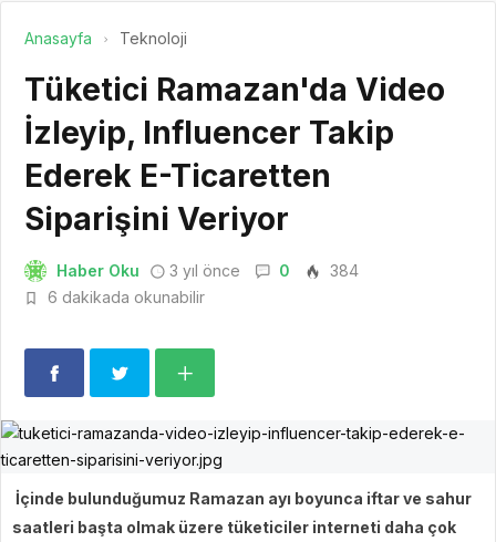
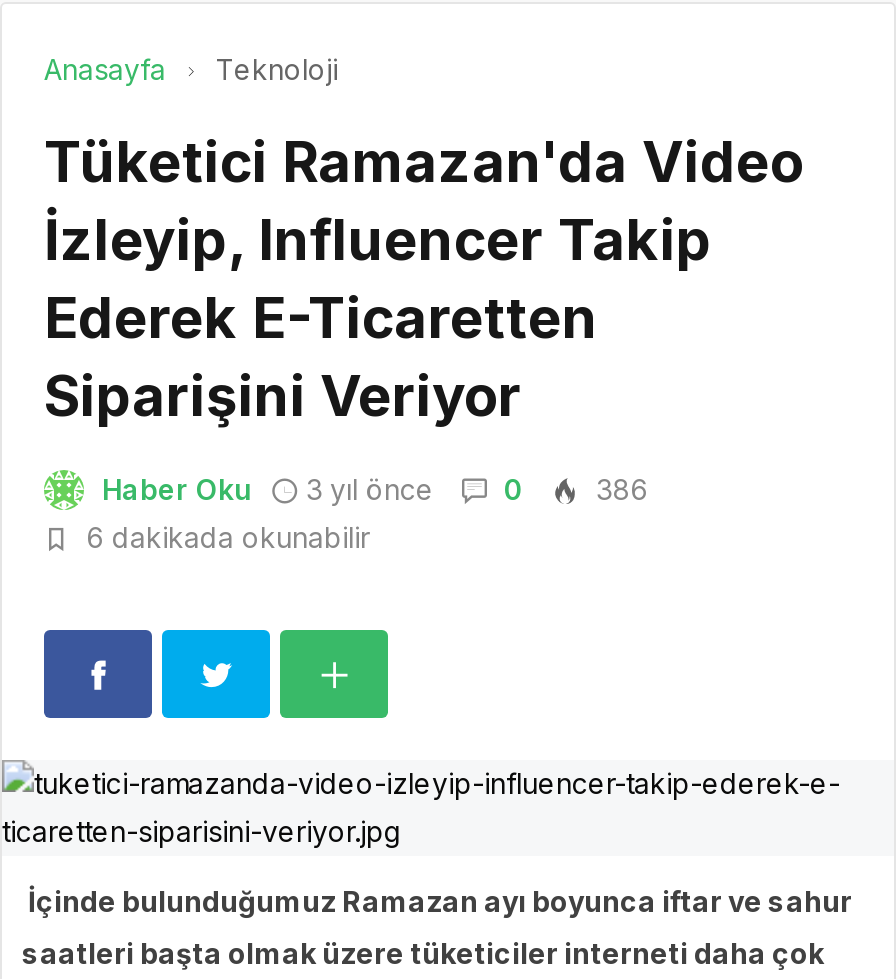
[279,261,359,280] 0 384 -> [504,471,648,505] 0 386

